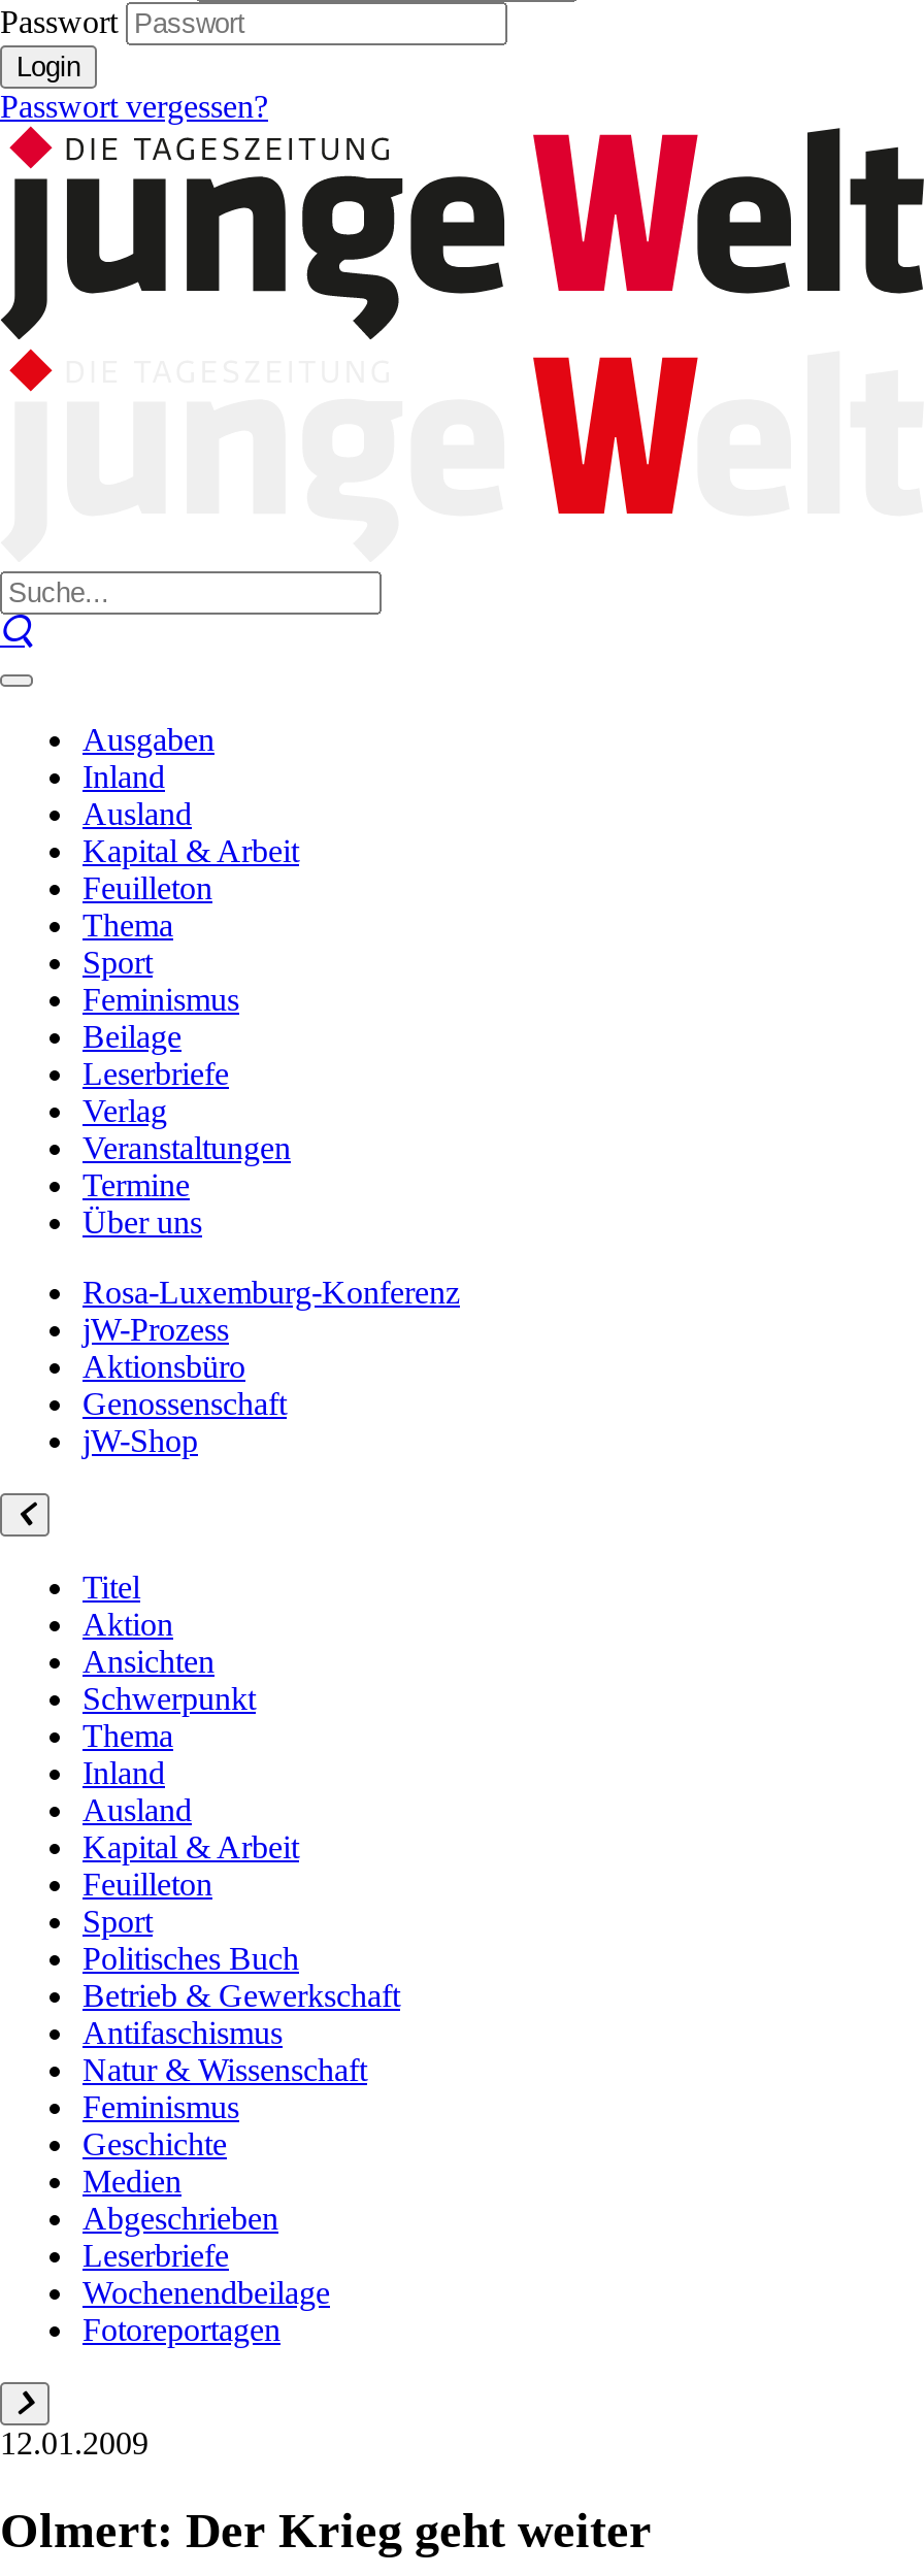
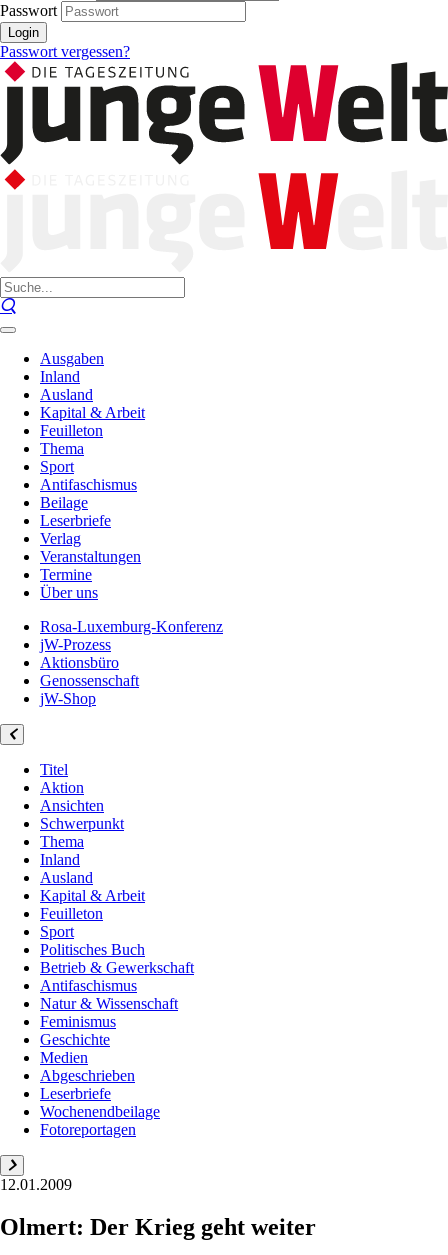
[82,982,239,1017] Feminismus -> [40,476,137,493] Antifaschismus

